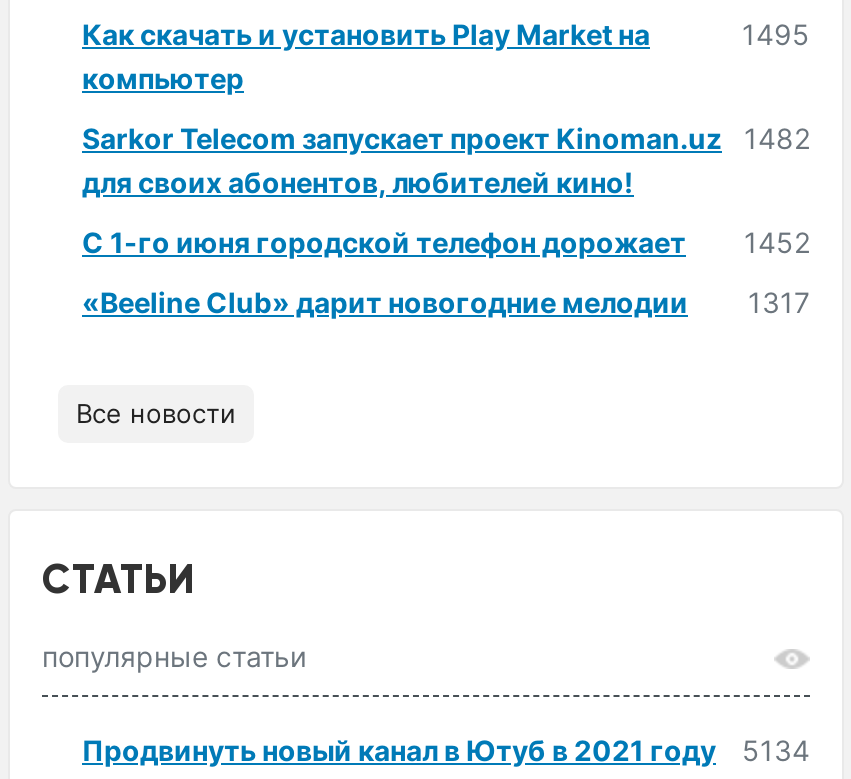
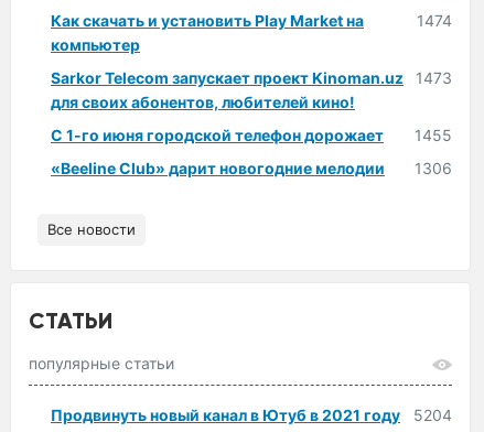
[742,17,810,51] 1495 -> [417,11,452,30] 1474
[82,121,810,155] Sarkor Telecom запускает проект Kinoman.uz 1482 -> [51,68,452,87] Sarkor Telecom запускает проект Kinoman.uz 1473
[82,225,810,259] С 1-го июня городской телефон дорожает 1452 -> [51,126,452,144] С 1-го июня городской телефон дорожает 1455
[82,285,810,319] «Beeline Club» дарит новогодние мелодии 1317 -> [51,159,452,178] «Beeline Club» дарит новогодние мелодии 1306
[82,733,810,767] Продвинуть новый канал в Ютуб в 2021 году 5134 -> [51,406,452,424] Продвинуть новый канал в Ютуб в 2021 году 5204

